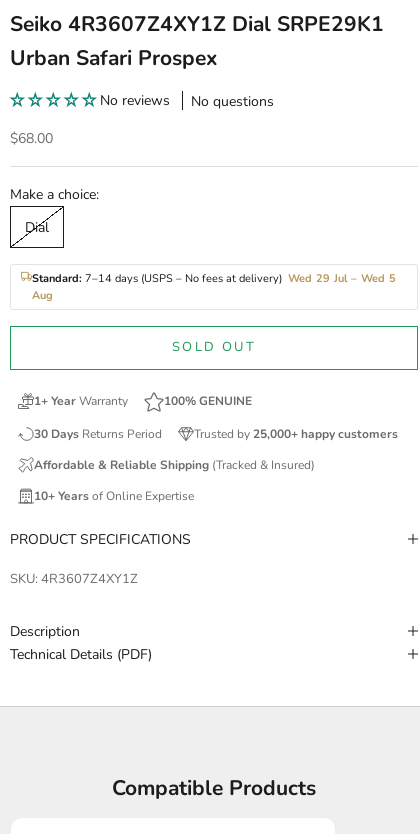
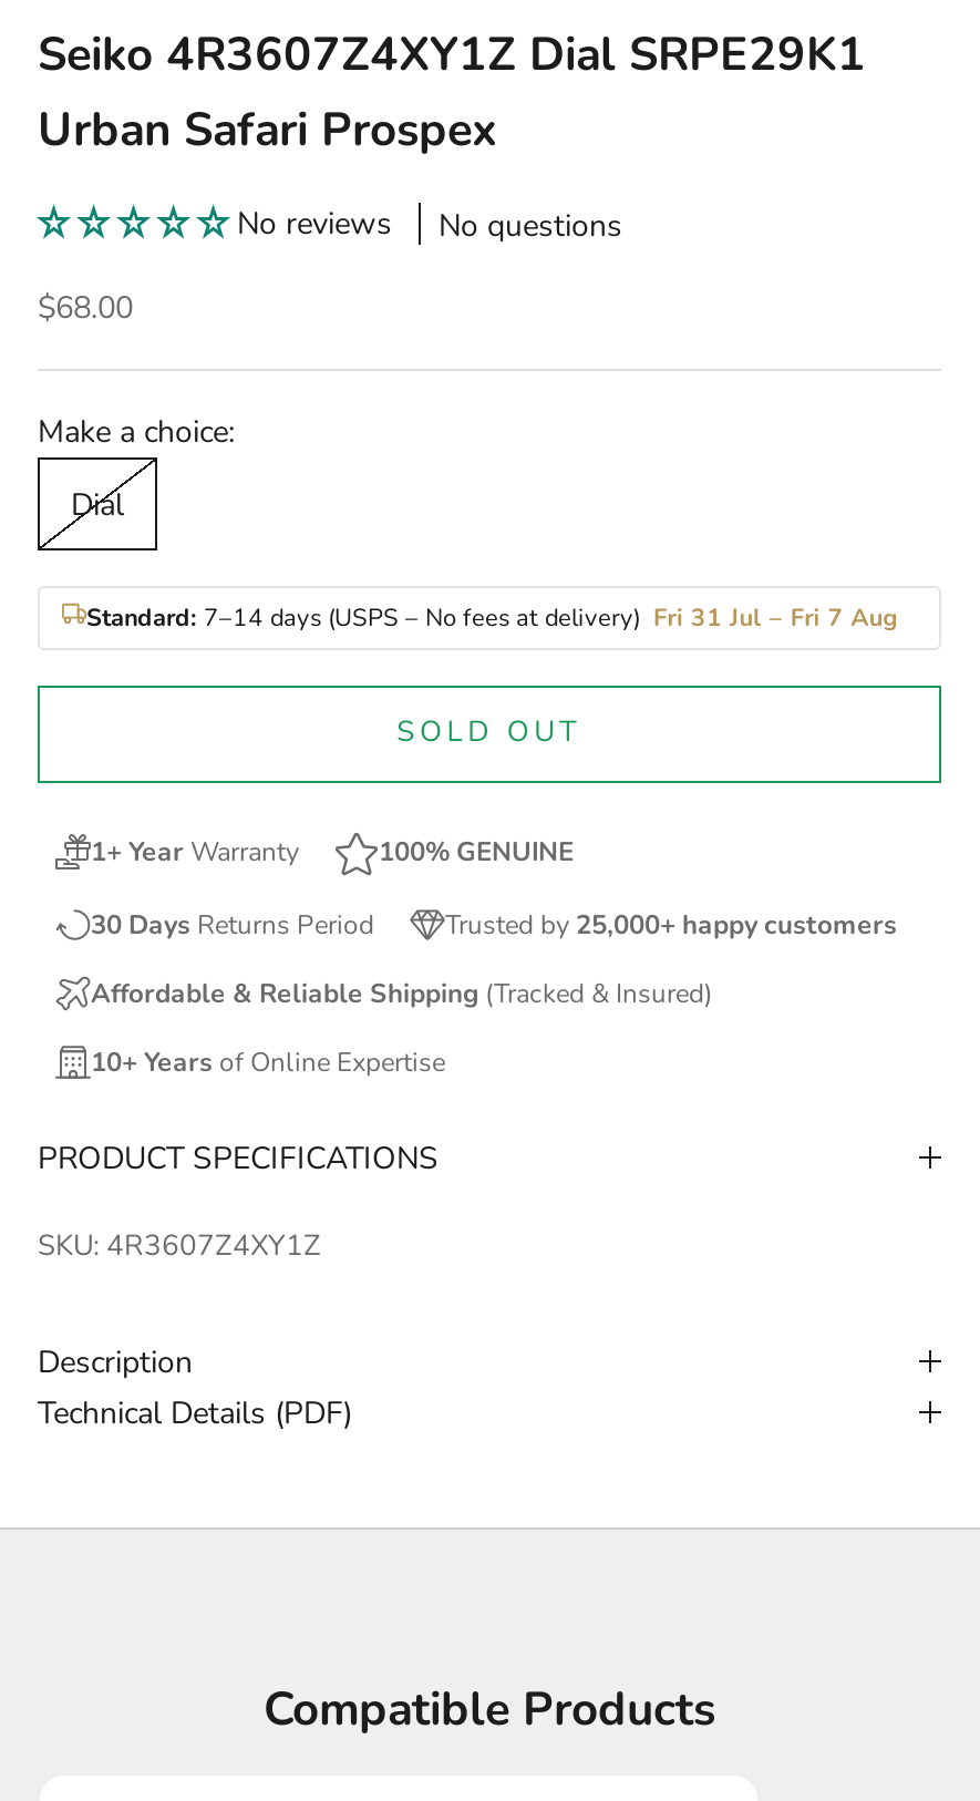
[32,271,396,303] Standard: 7–14 days (USPS – No fees at delivery) Wed 29 Jul – Wed 5 | Aug -> [86,601,899,634] Standard: 7–14 days (USPS – No fees at delivery) Fri 31 Jul – Fri 7 Aug

